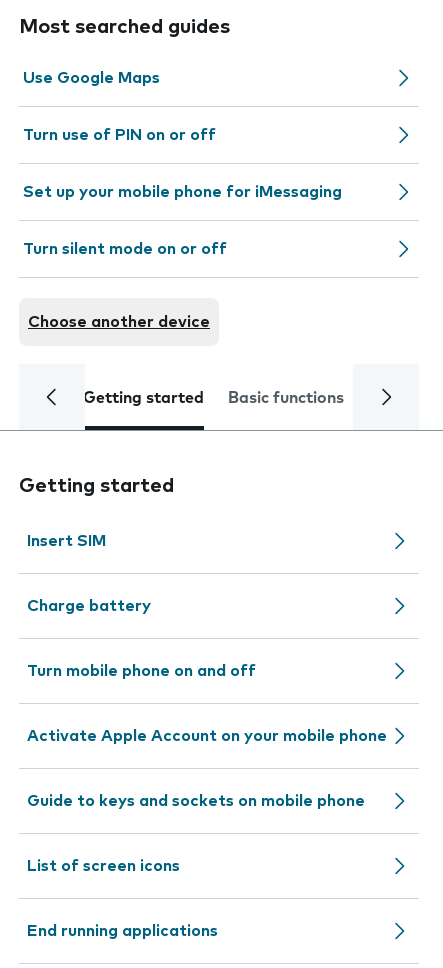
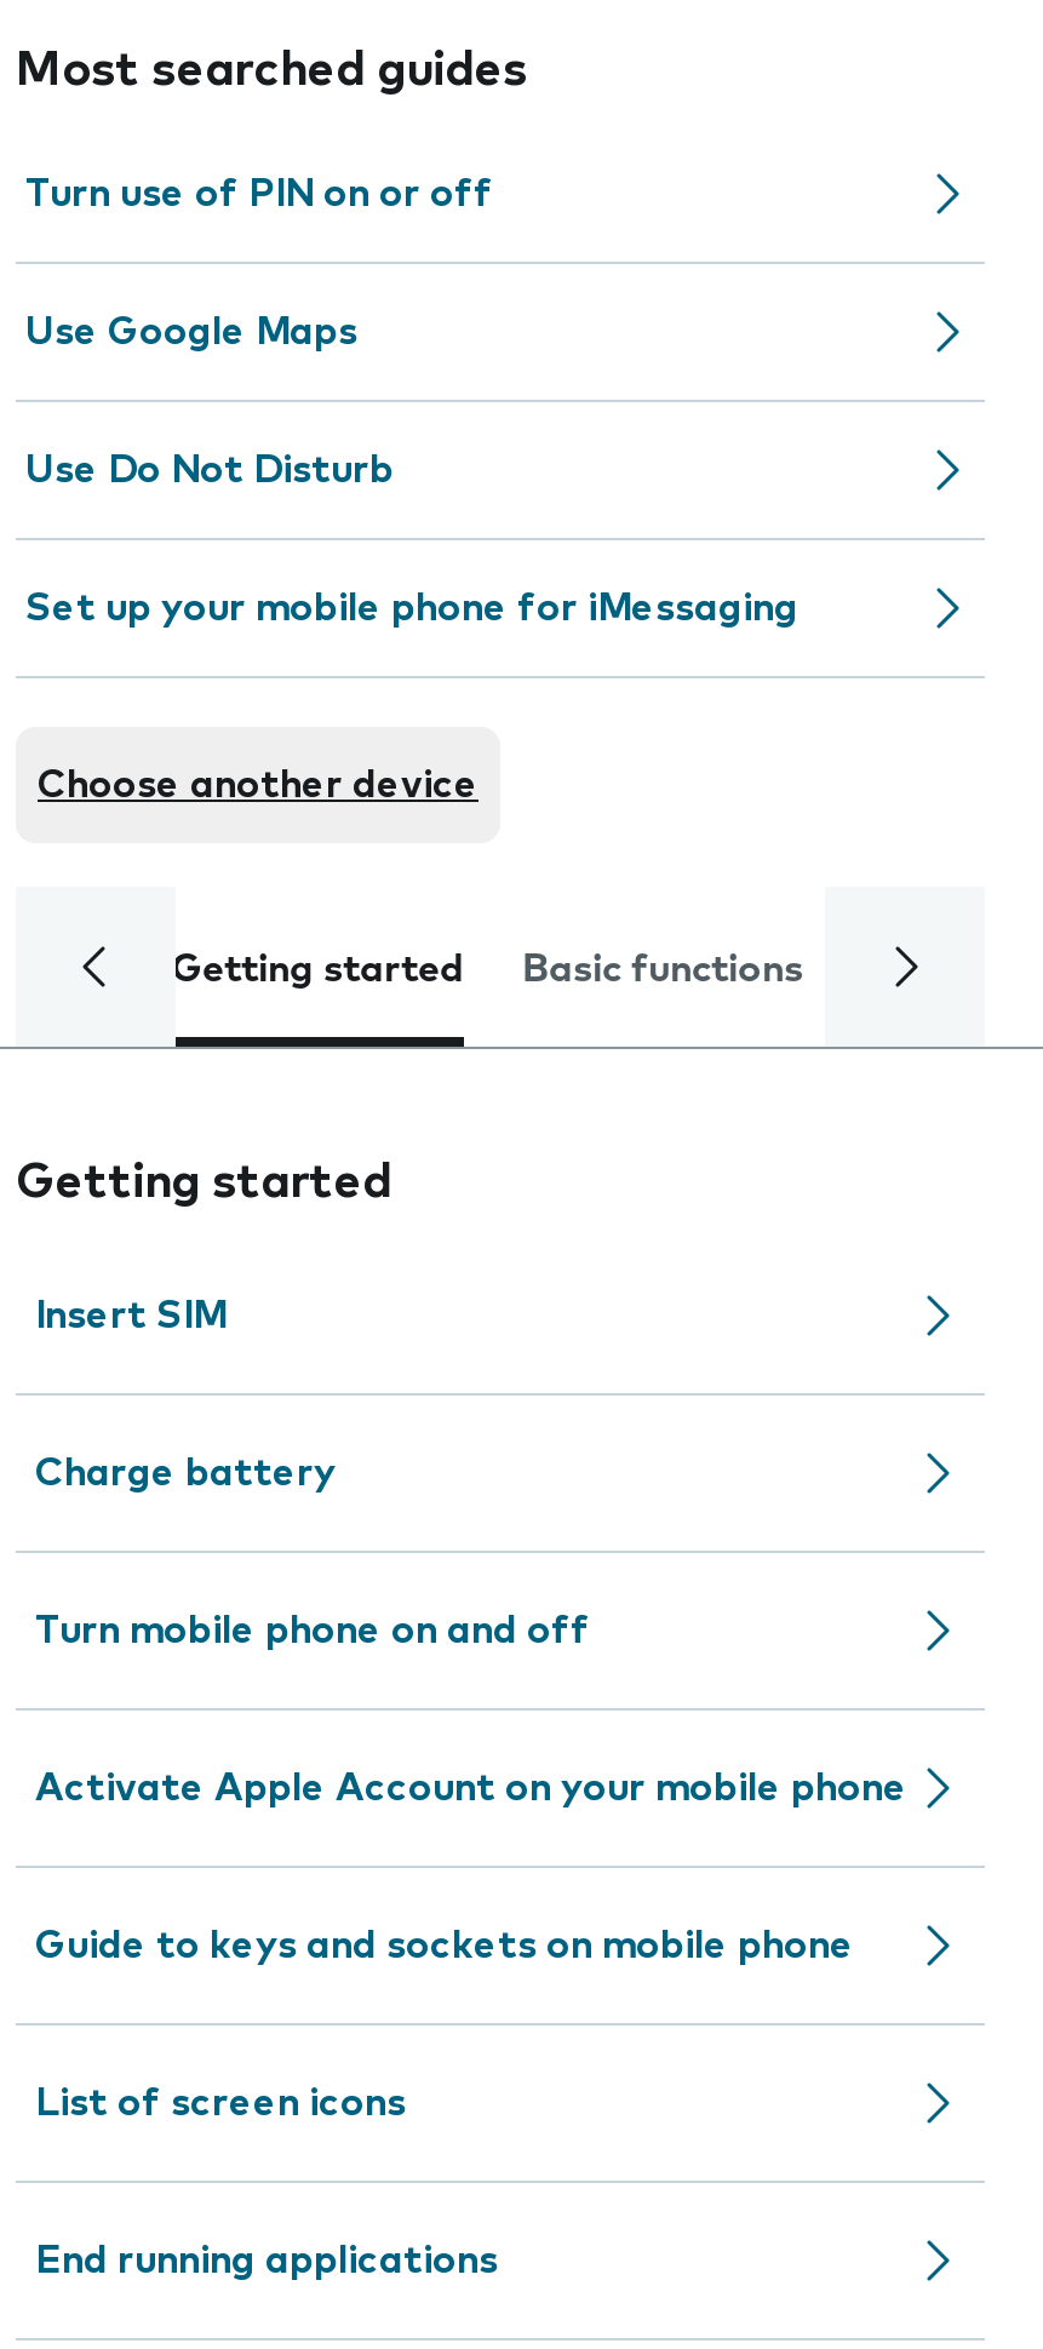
moved [23,70,160,86] -> [25,313,357,351]: Use Google Maps
none -> [25,451,394,489] Use Do Not Disturb
moved [23,127,216,143] -> [25,174,493,213]: Turn use of PIN on or off
moved [23,184,342,200] -> [25,589,798,628]: Set up your mobile phone for iMessaging
[23,241,227,257] Turn silent mode on or off -> none

